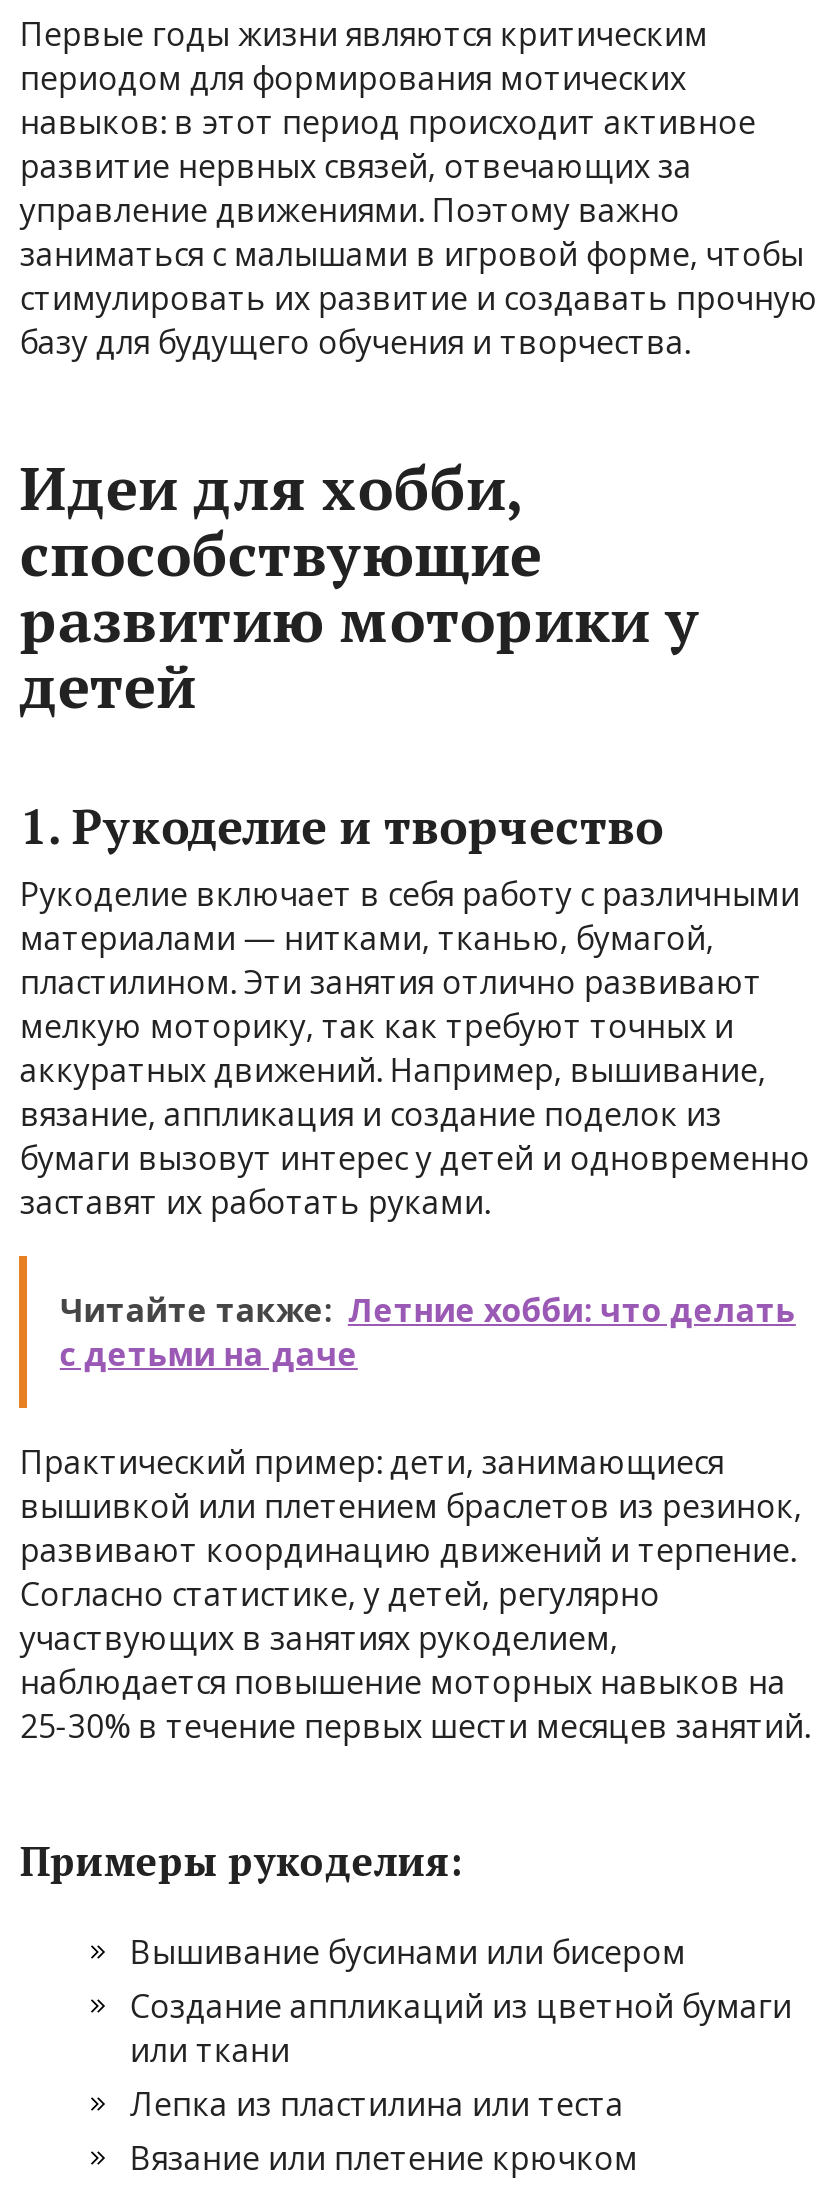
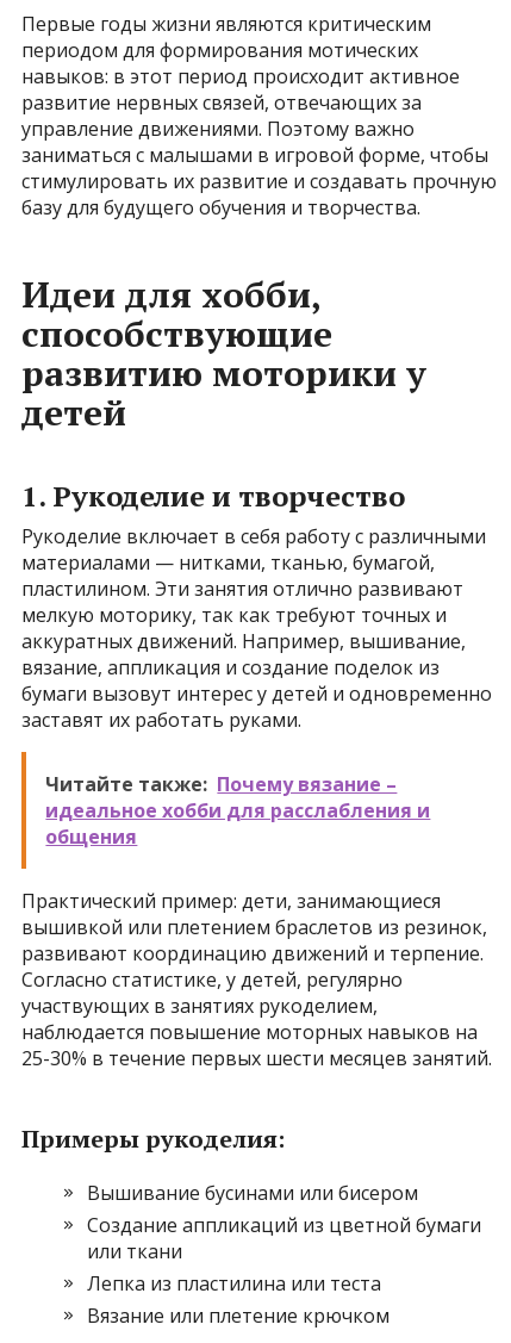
[60,1288,796,1376] Читайте также: Летние хобби: что делать | с детьми на даче -> [46,771,430,850] Читайте также: Почему вязание – | идеальное хобби для расслабления и | общения

